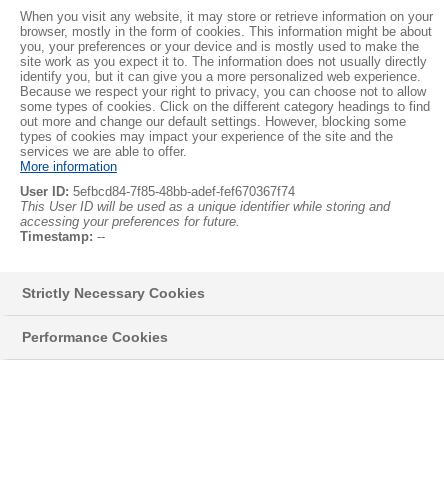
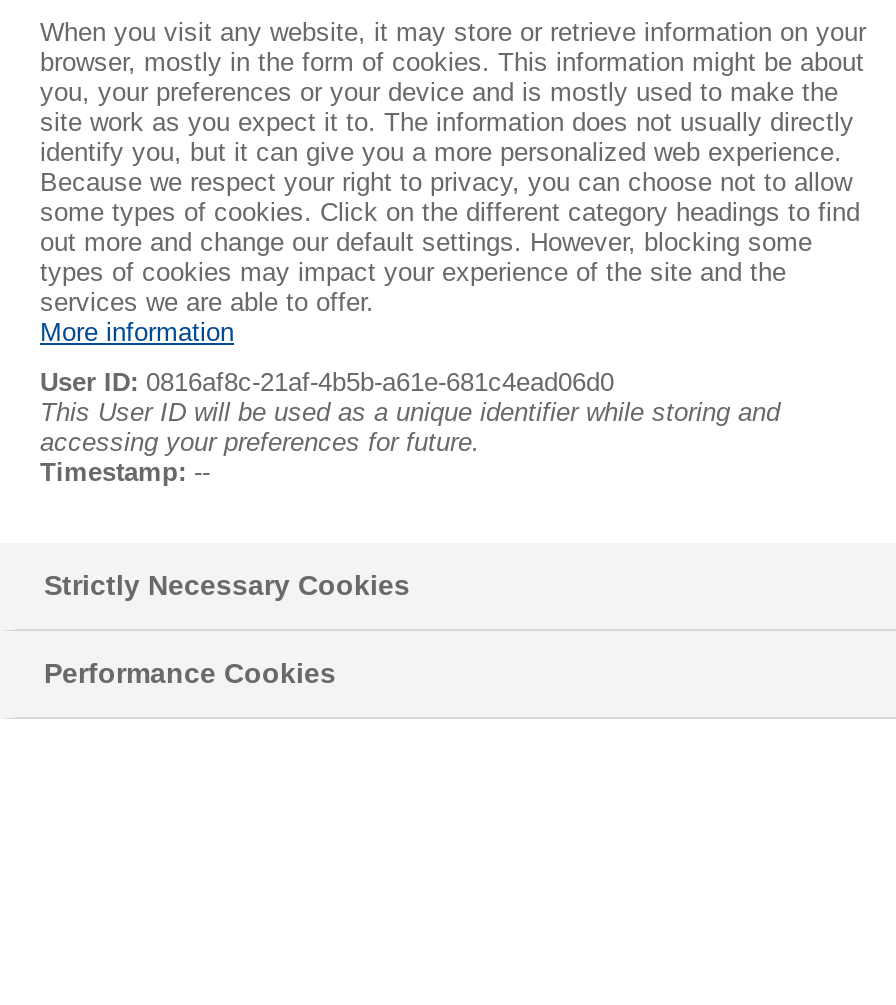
[20,184,295,199] User ID: 5efbcd84-7f85-48bb-adef-fef670367f74 -> [40,367,614,397] User ID: 0816af8c-21af-4b5b-a61e-681c4ead06d0

